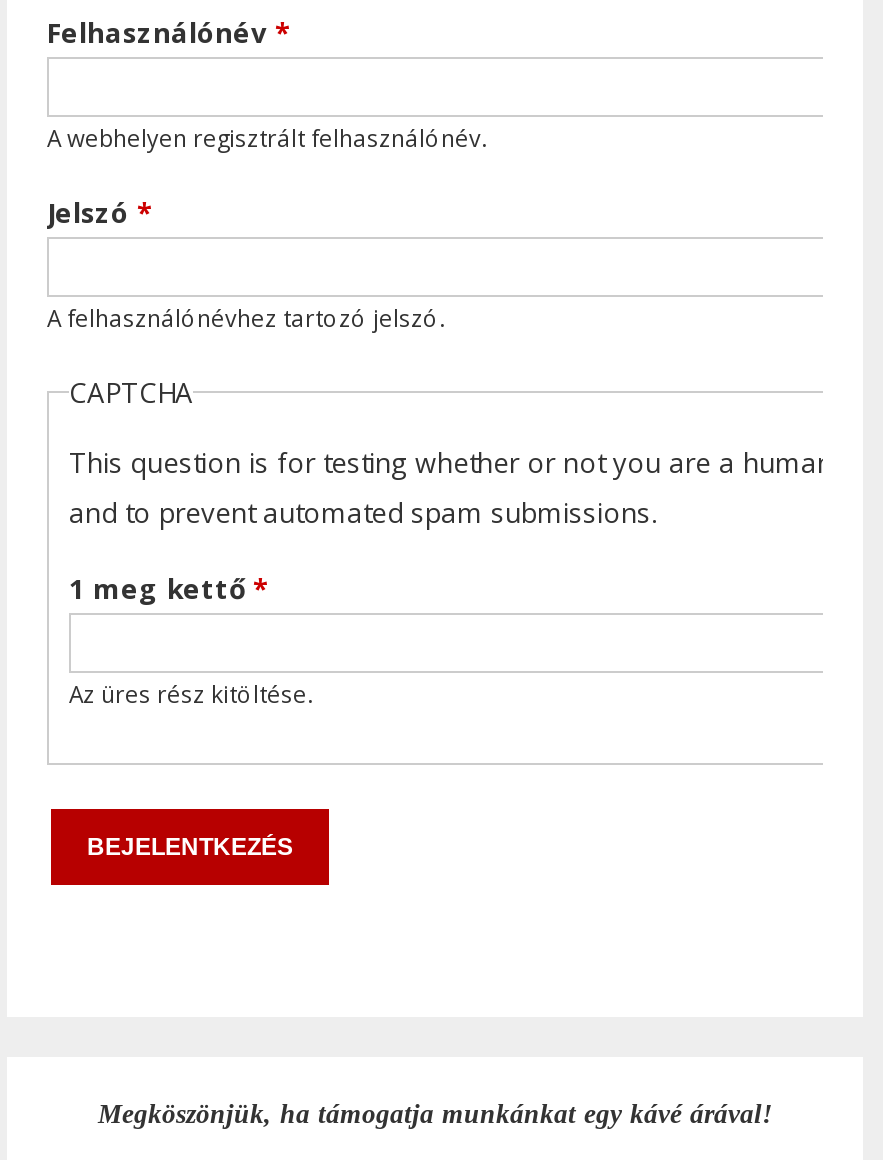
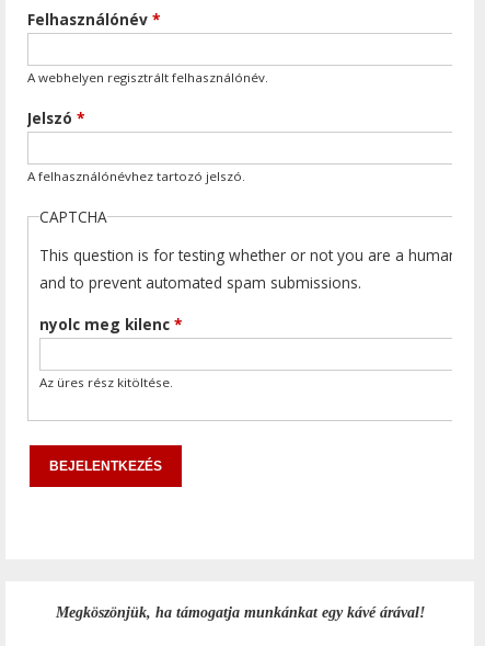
[69,569,267,607] 1 meg kettő * -> [39,314,182,335] nyolc meg kilenc *

